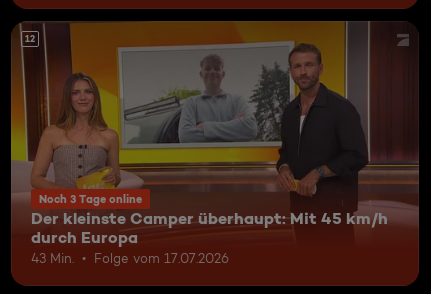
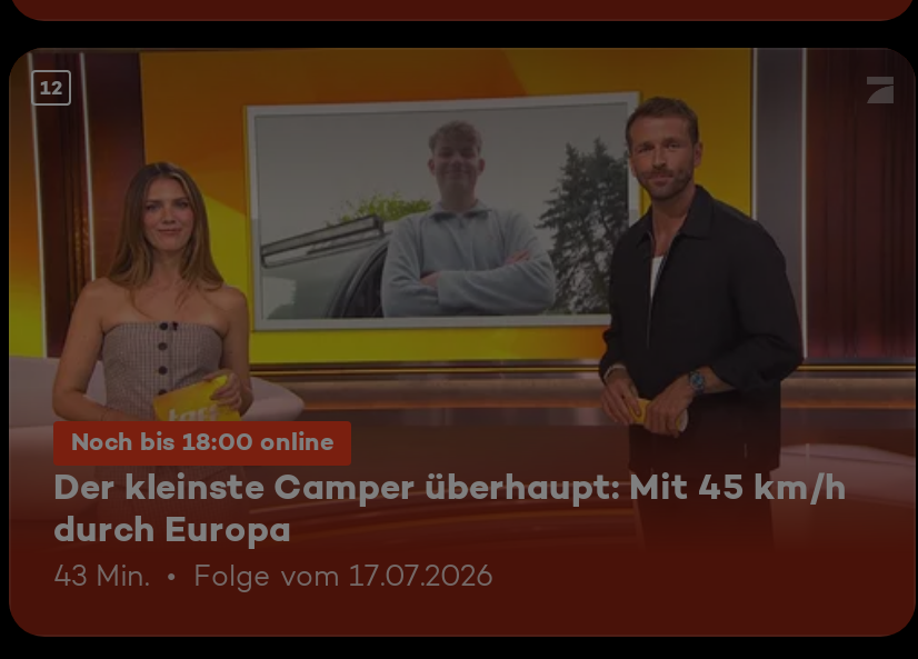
[39,192,142,206] Noch 3 Tage online -> [71,427,333,458] Noch bis 18:00 online

